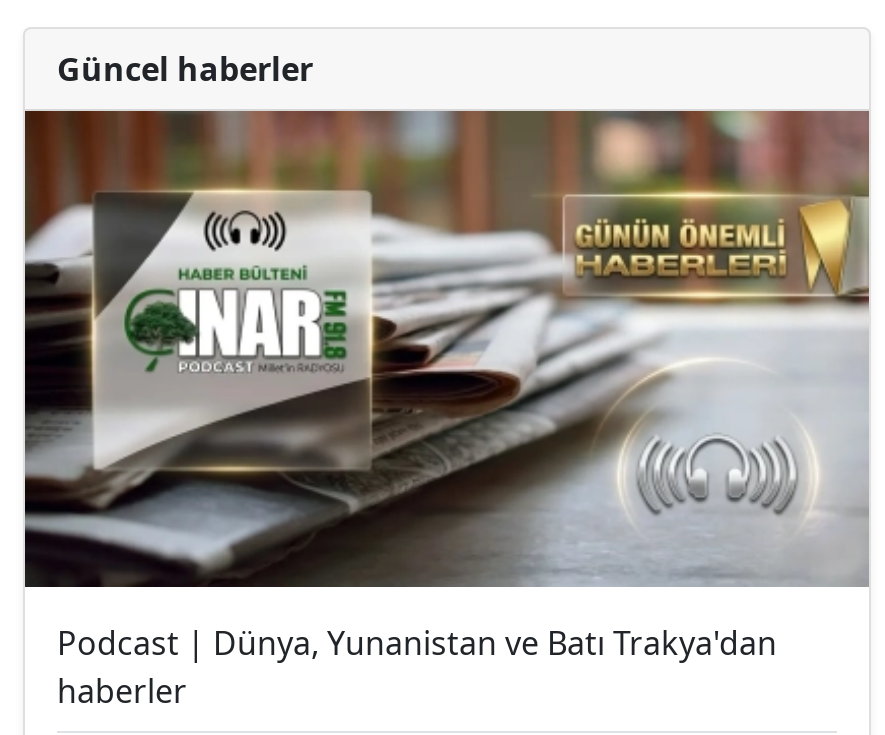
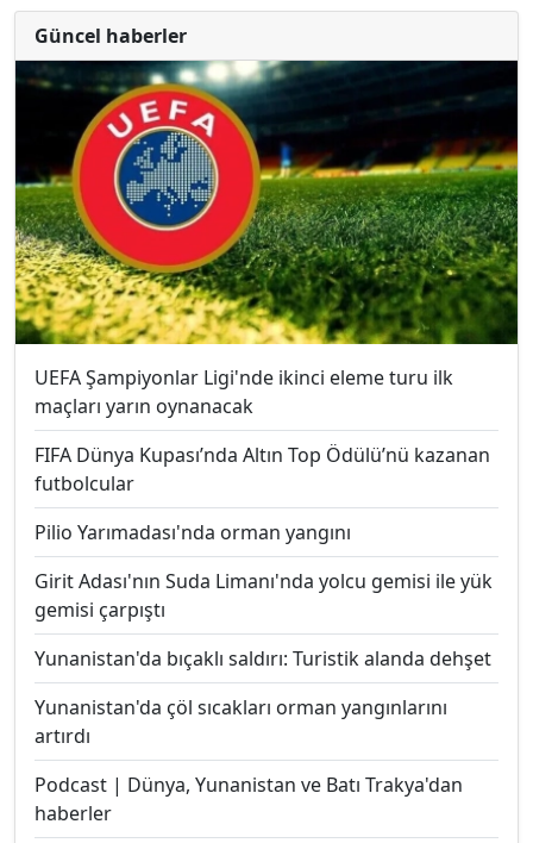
none -> [35,364,493,749] UEFA Şampiyonlar Ligi'nde ikinci eleme turu ilk | maçları yarın oynanacak | FIFA Dünya Kupası’nda Altın Top Ödülü’nü kazanan | futbolcular | Pilio Yarımadası'nda orman yangını | Girit Adası'nın Suda Limanı'nda yolcu gemisi ile yük | gemisi çarpıştı | Yunanistan'da bıçaklı saldırı: Turistik alanda dehşet | Yunanistan'da çöl sıcakları orman yangınlarını | artırdı
[23,109,871,589] [image] -> [14,60,519,345] [image]

